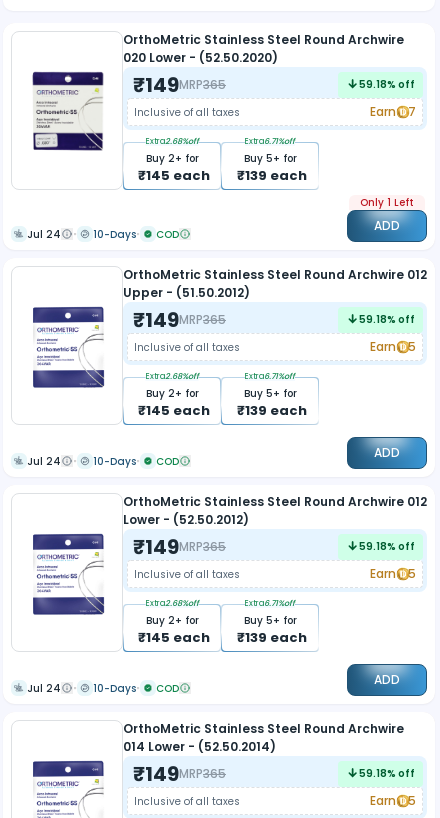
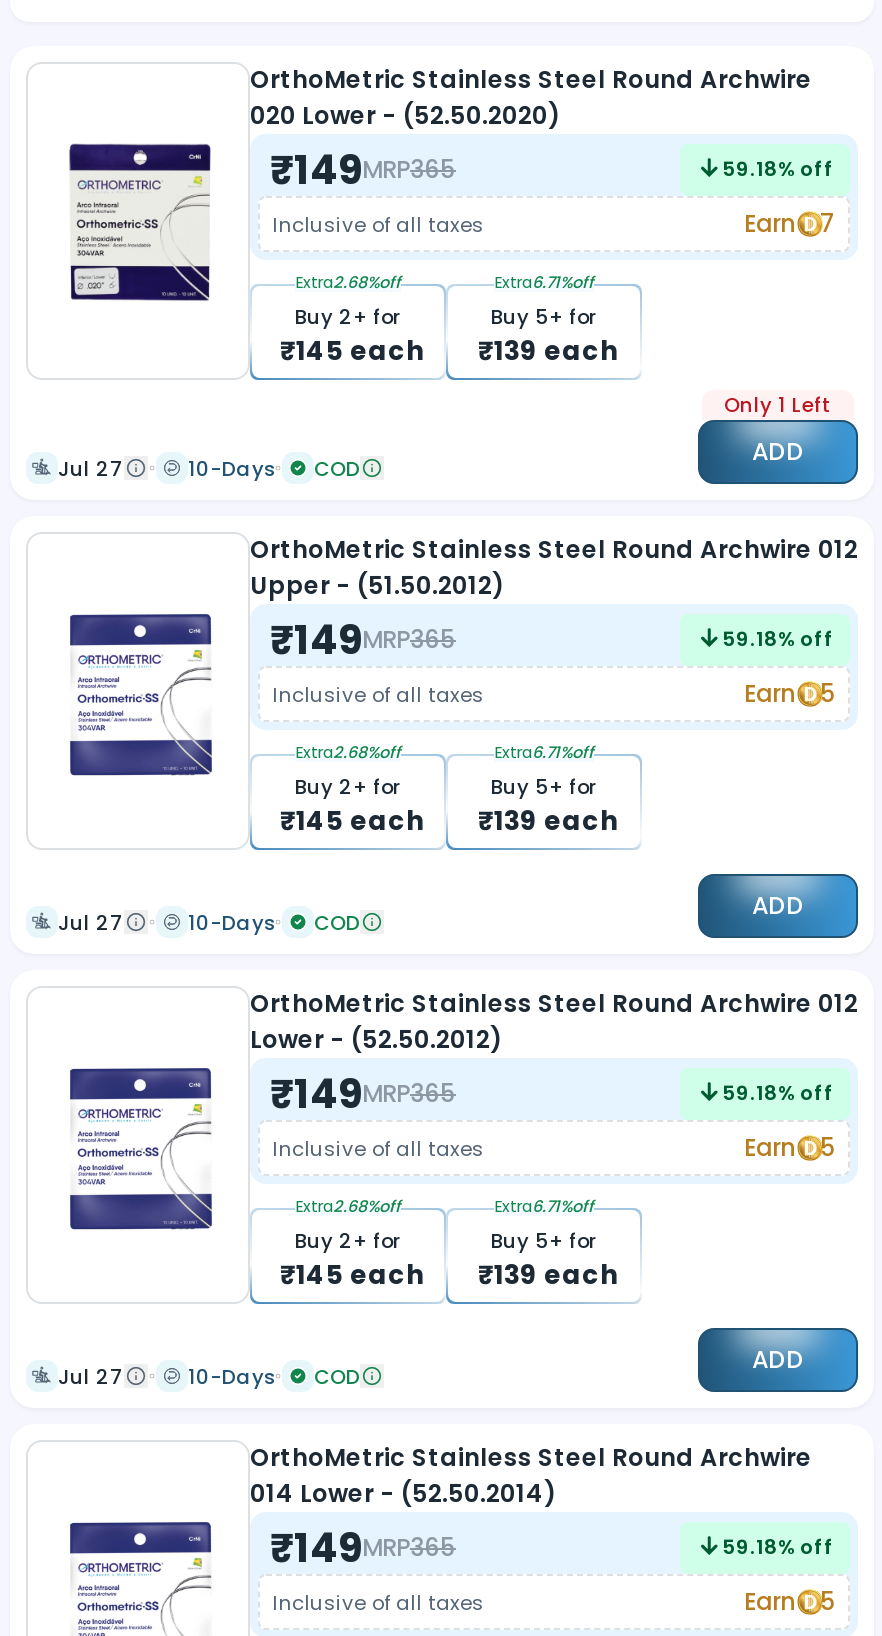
[27,226,61,241] Jul 24 -> [58,453,124,483] Jul 27
[27,453,61,468] Jul 24 -> [58,907,124,937] Jul 27
[27,680,61,695] Jul 24 -> [58,1361,124,1391] Jul 27

